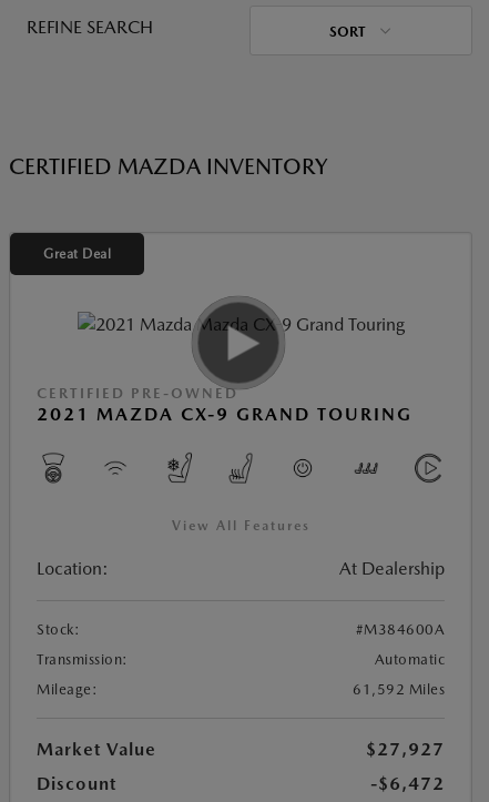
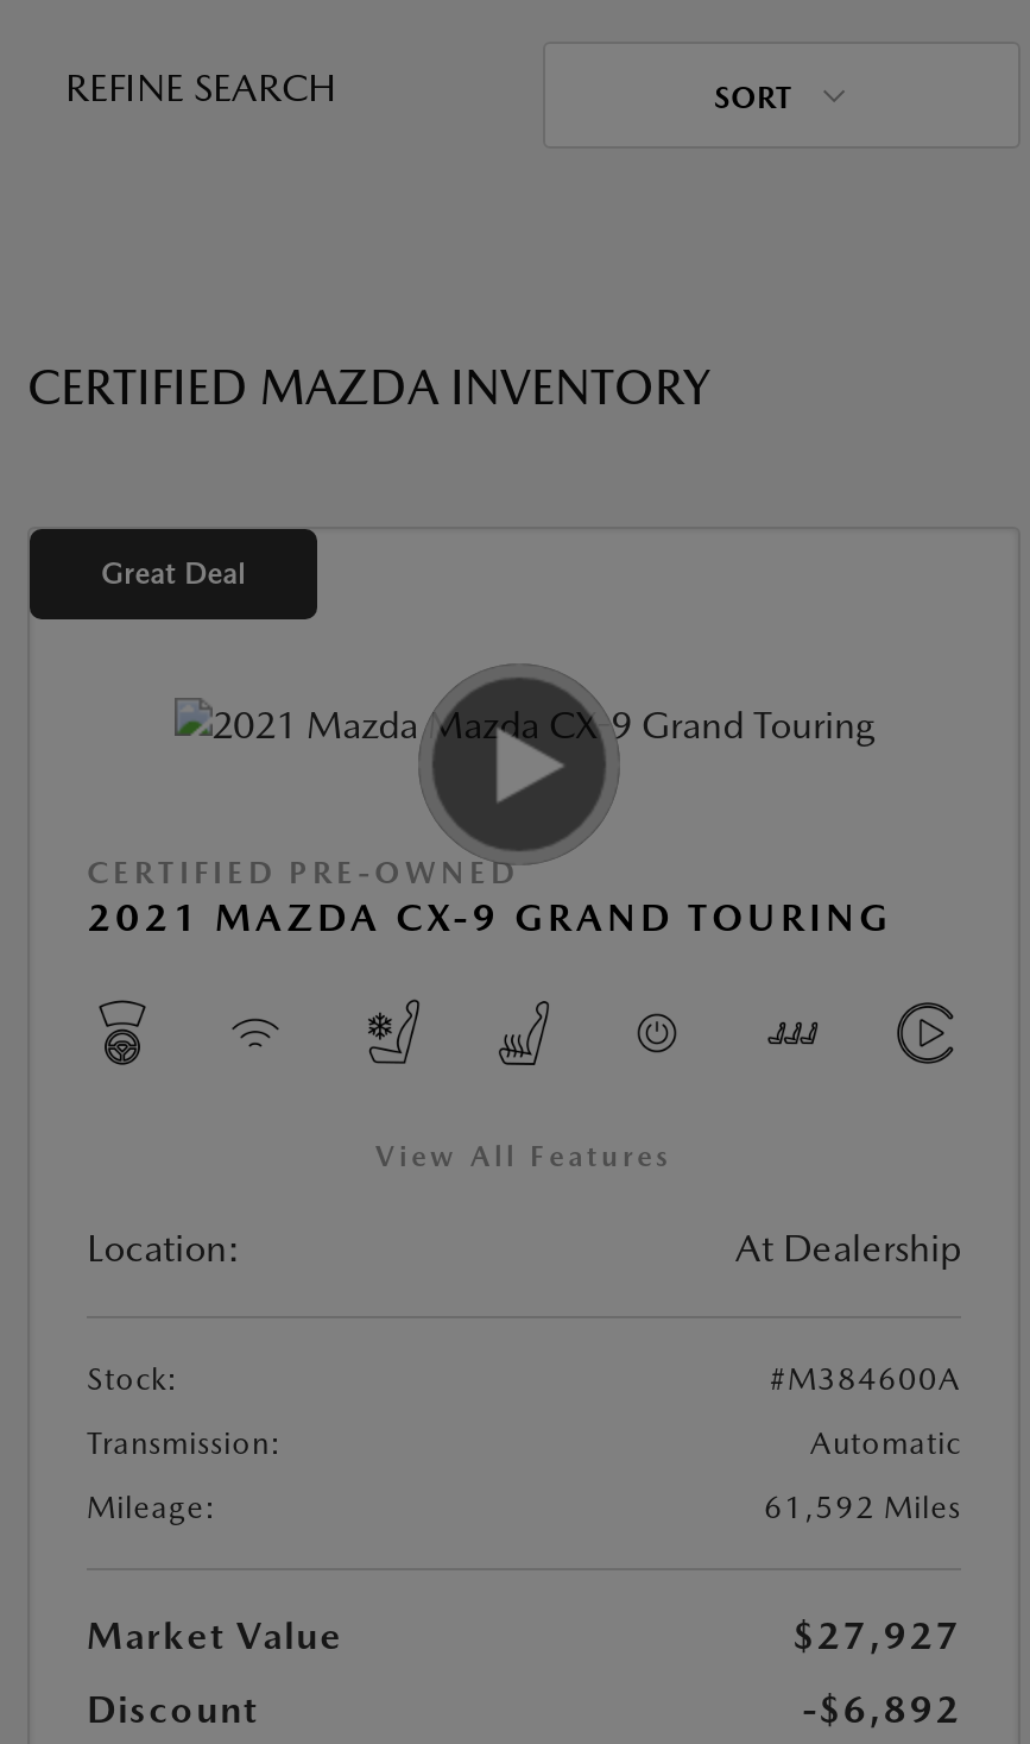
[370,773,445,794] -$6,472 -> [802,1687,961,1733] -$6,892

